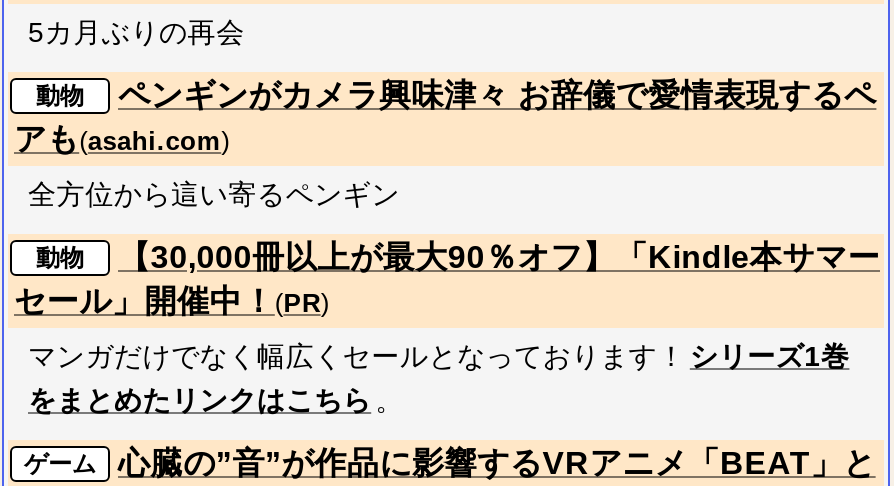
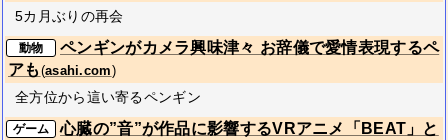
[14,240,880,416] 動物 | 【30,000冊以上が最大90％オフ】「Kindle本サマー | セール」開催中！(PR) | マンガだけでなく幅広くセールとなっております！ シリーズ1巻 | をまとめたリンクはこちら 。 -> none

